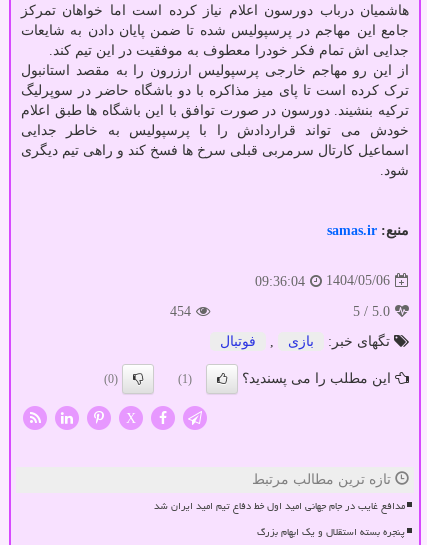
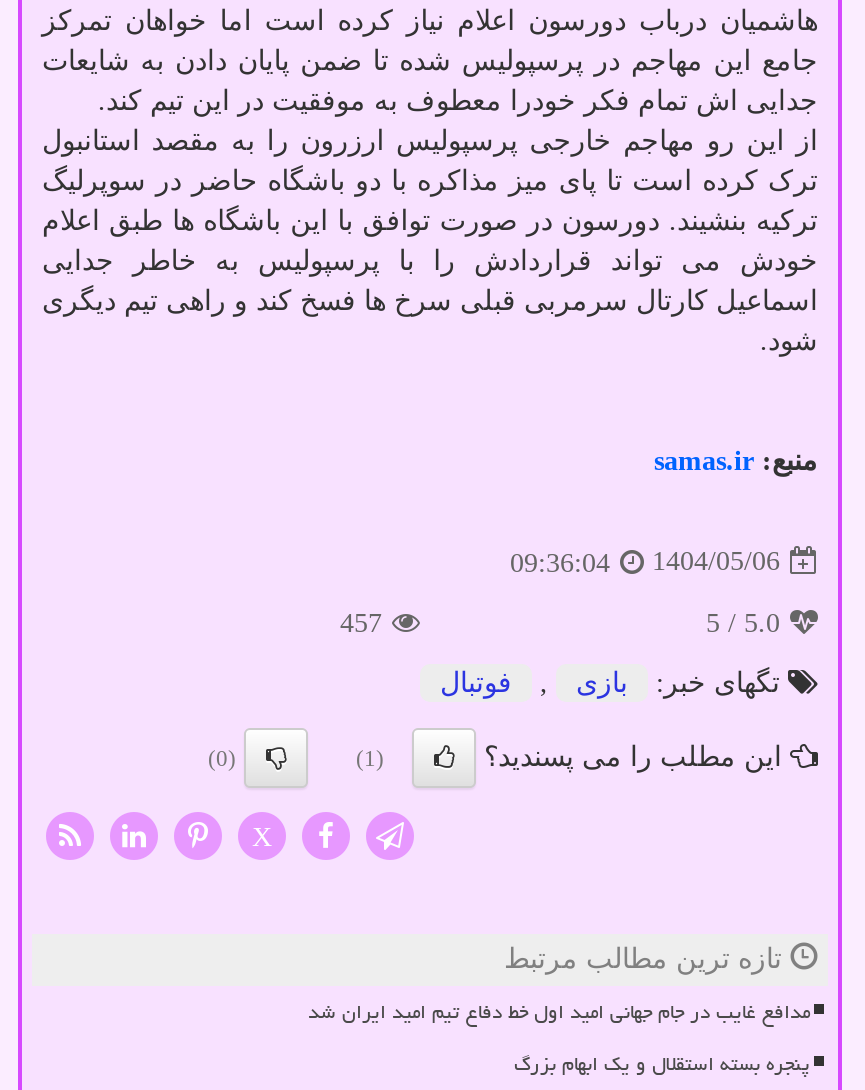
[170,303,191,318] 454 -> [340,607,382,637] 457

